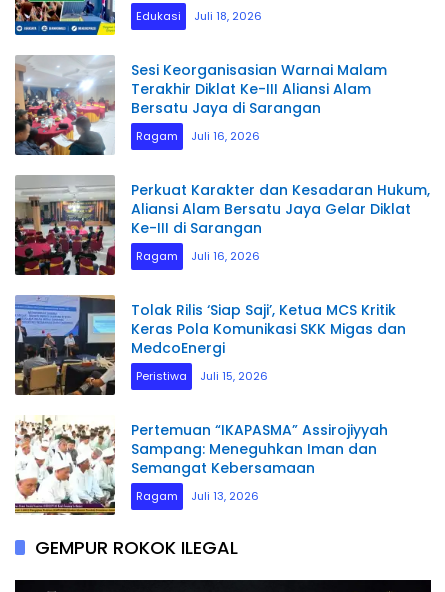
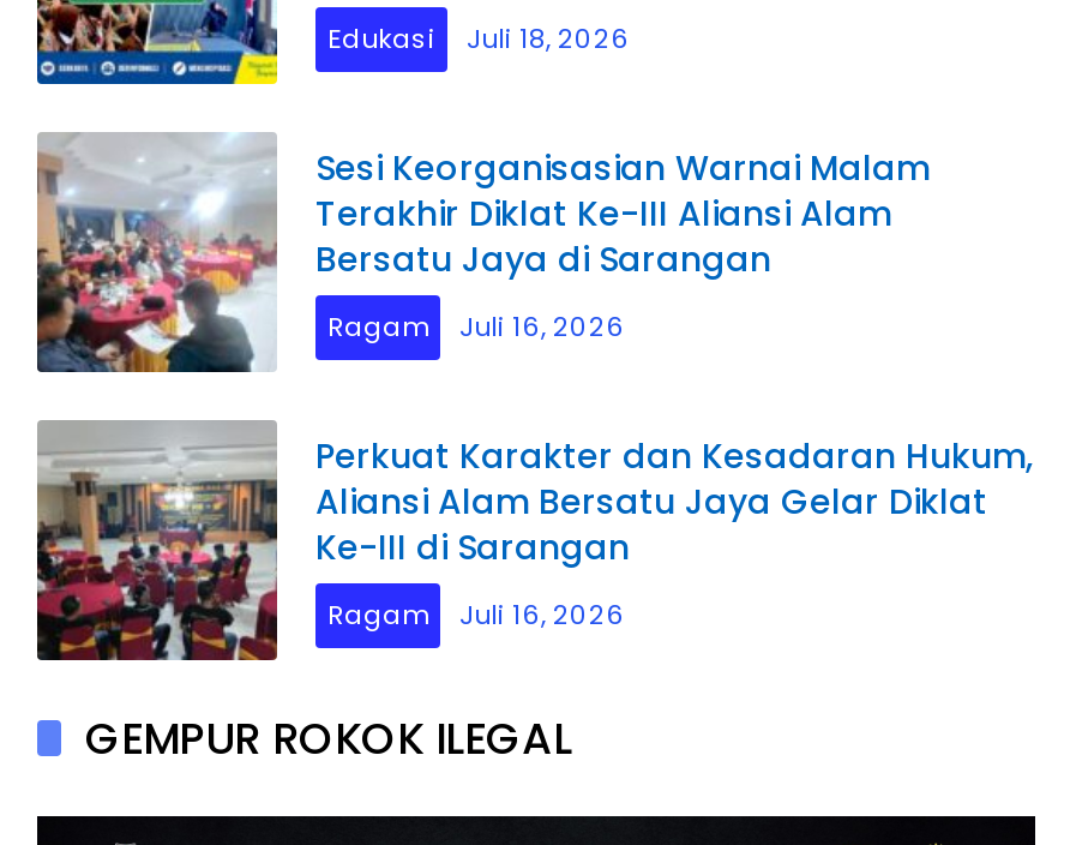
[14,294,406,504] [image] | Tolak Rilis ‘Siap Saji’, Ketua MCS Kritik | Keras Pola Komunikasi SKK Migas dan | MedcoEnergi | Peristiwa | Juli 15, 2026 | Pertemuan “IKAPASMA” Assirojiyyah | Sampang: Meneguhkan Iman dan | Semangat Kebersamaan | Ragam | Juli 13, 2026 -> none
[14,416,115,516] [image] -> none

